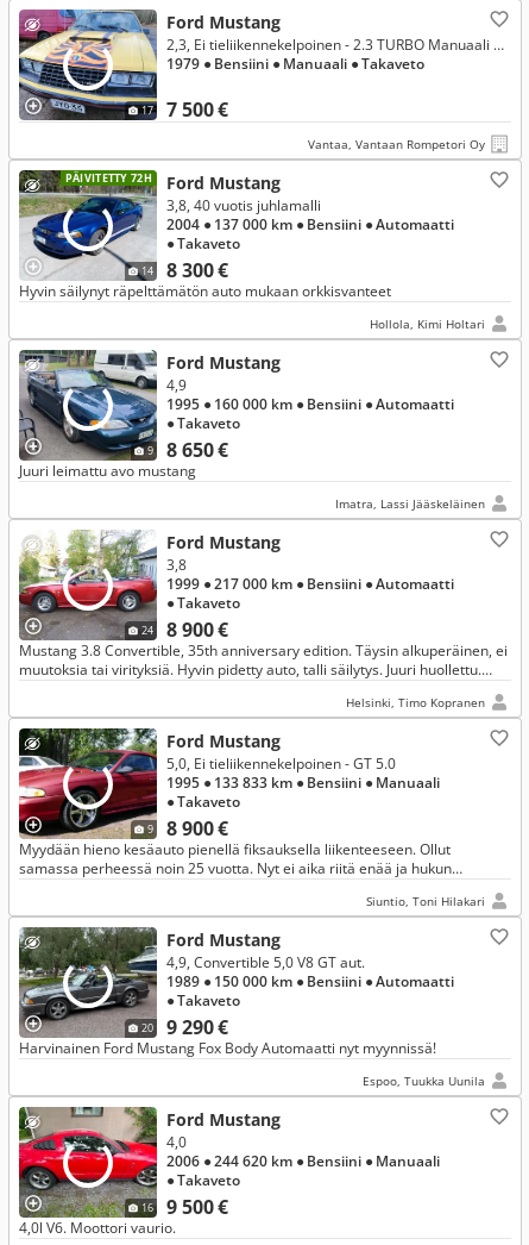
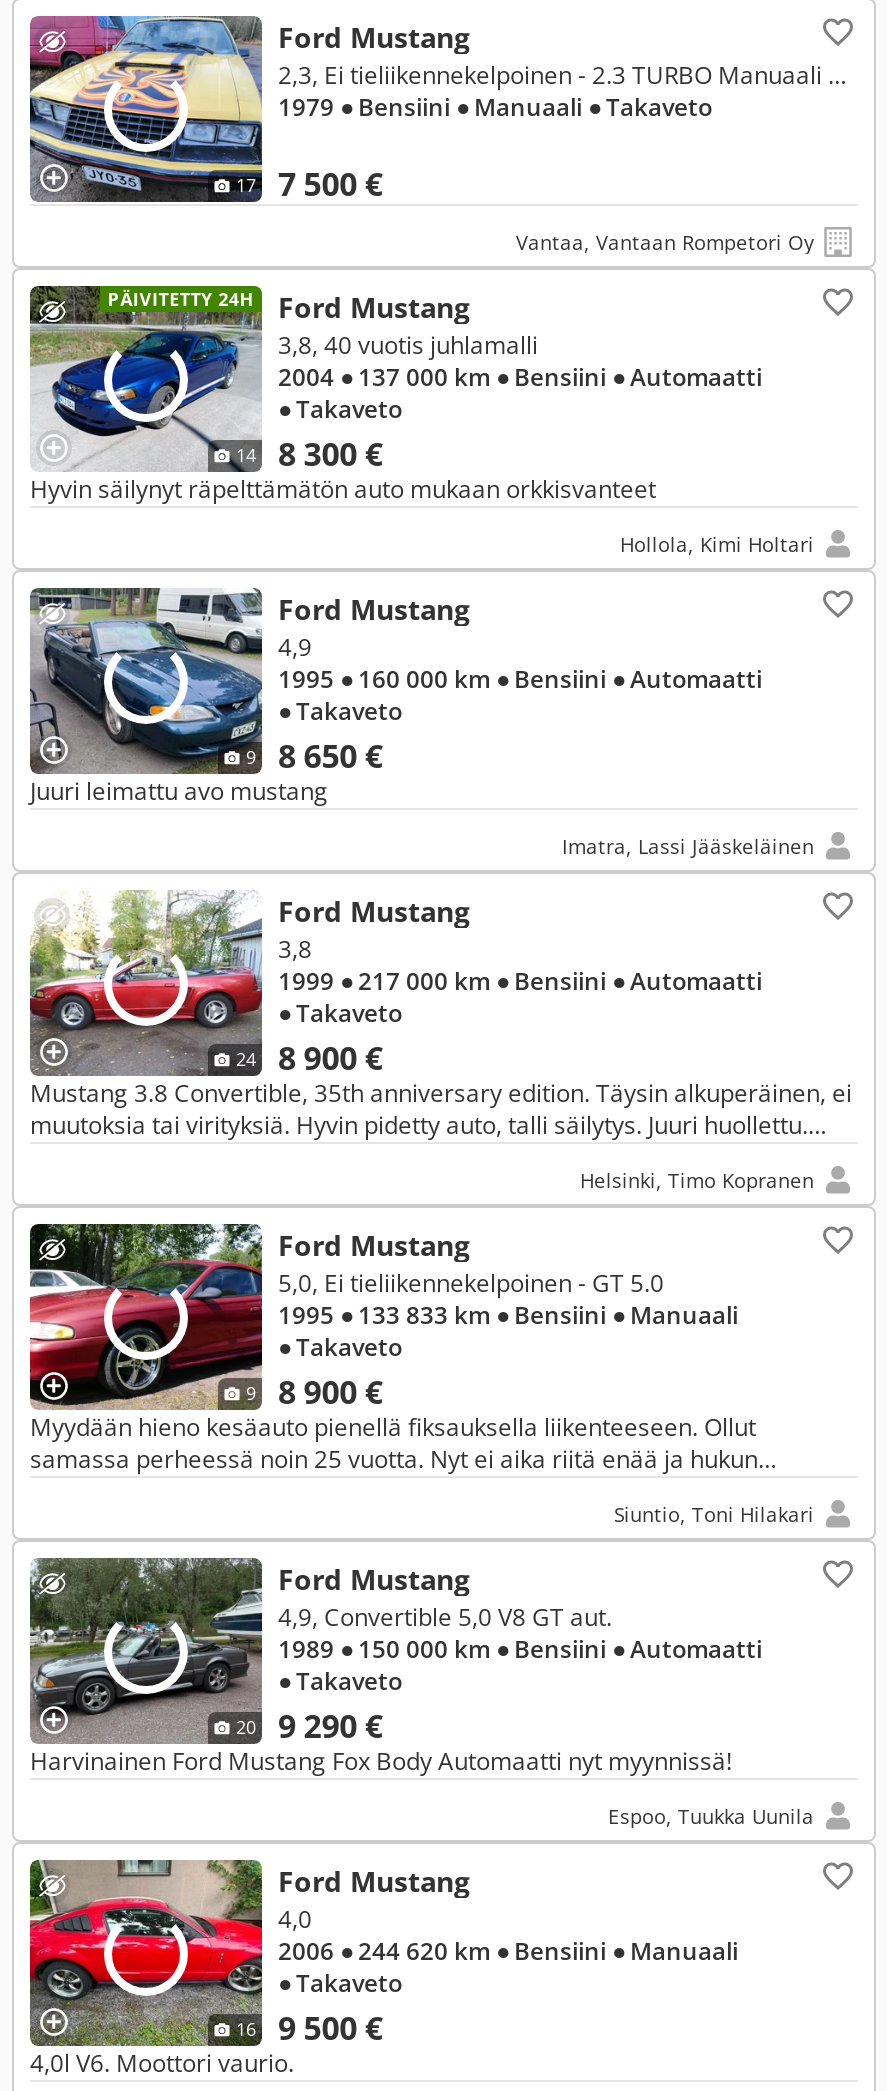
[65,170,281,194] PÄIVITETTY 72H Ford Mustang -> [108,286,470,326] PÄIVITETTY 24H Ford Mustang

